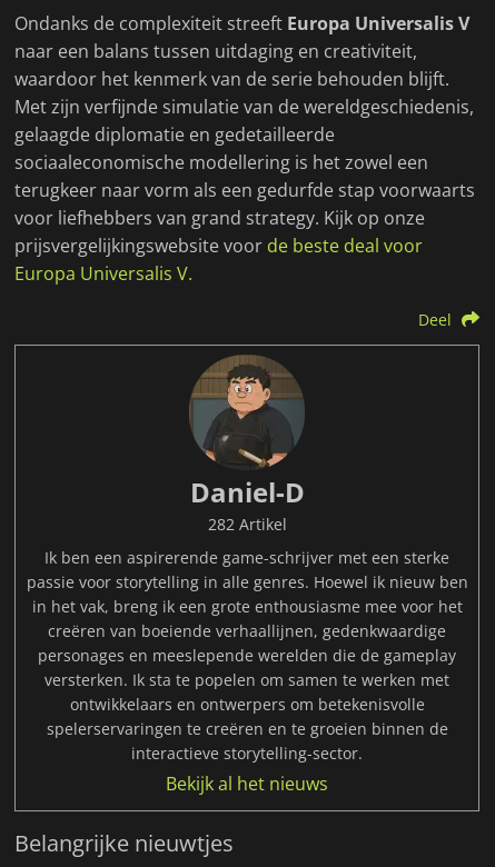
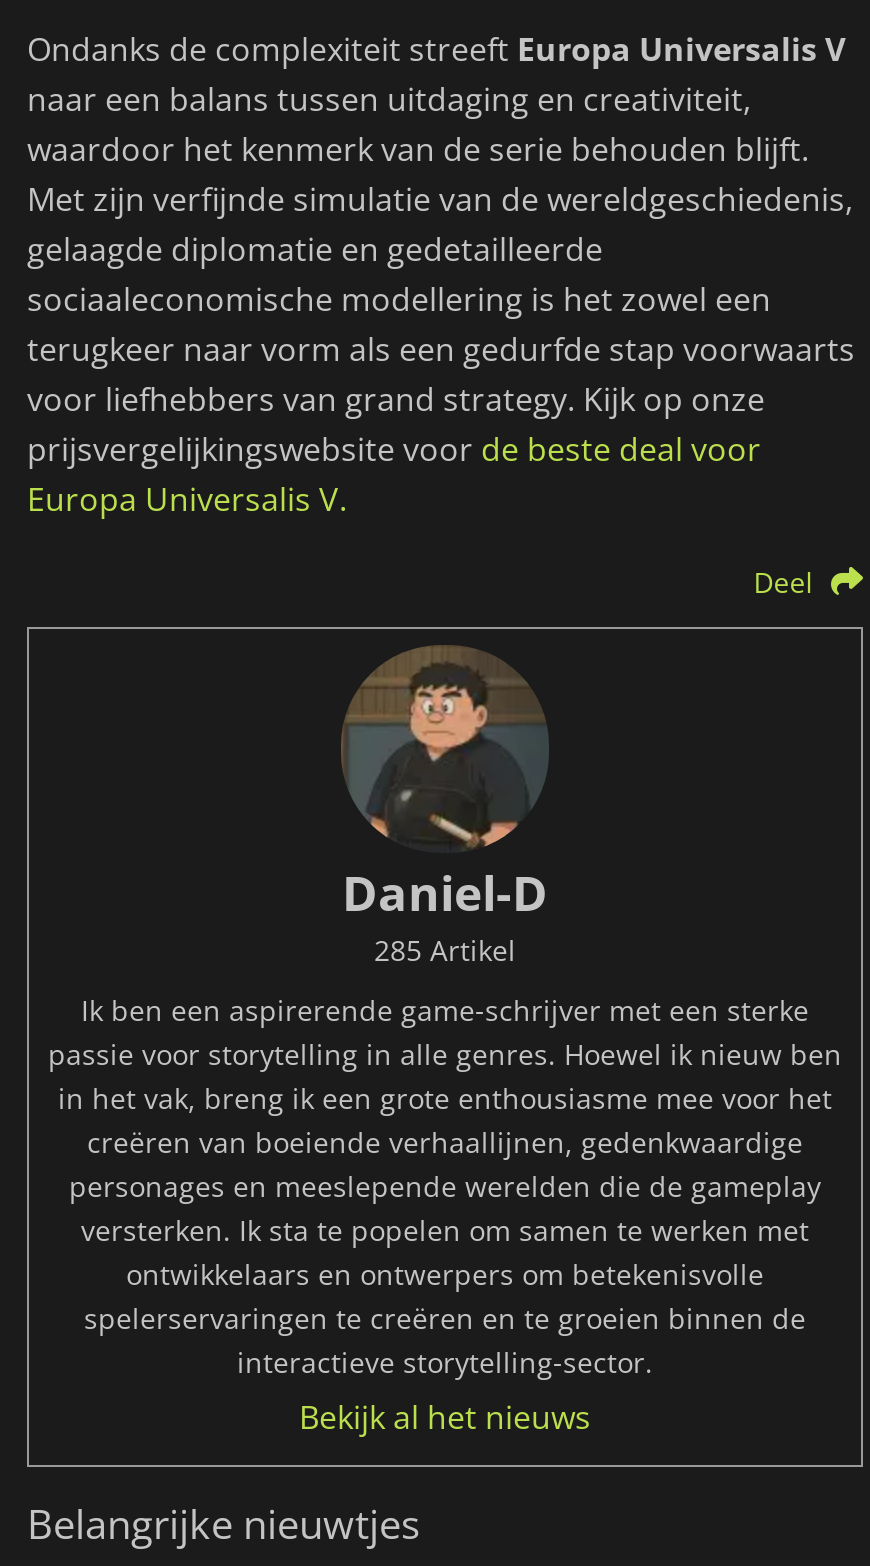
[207,514,286,535] 282 Artikel -> [374,932,516,970] 285 Artikel

